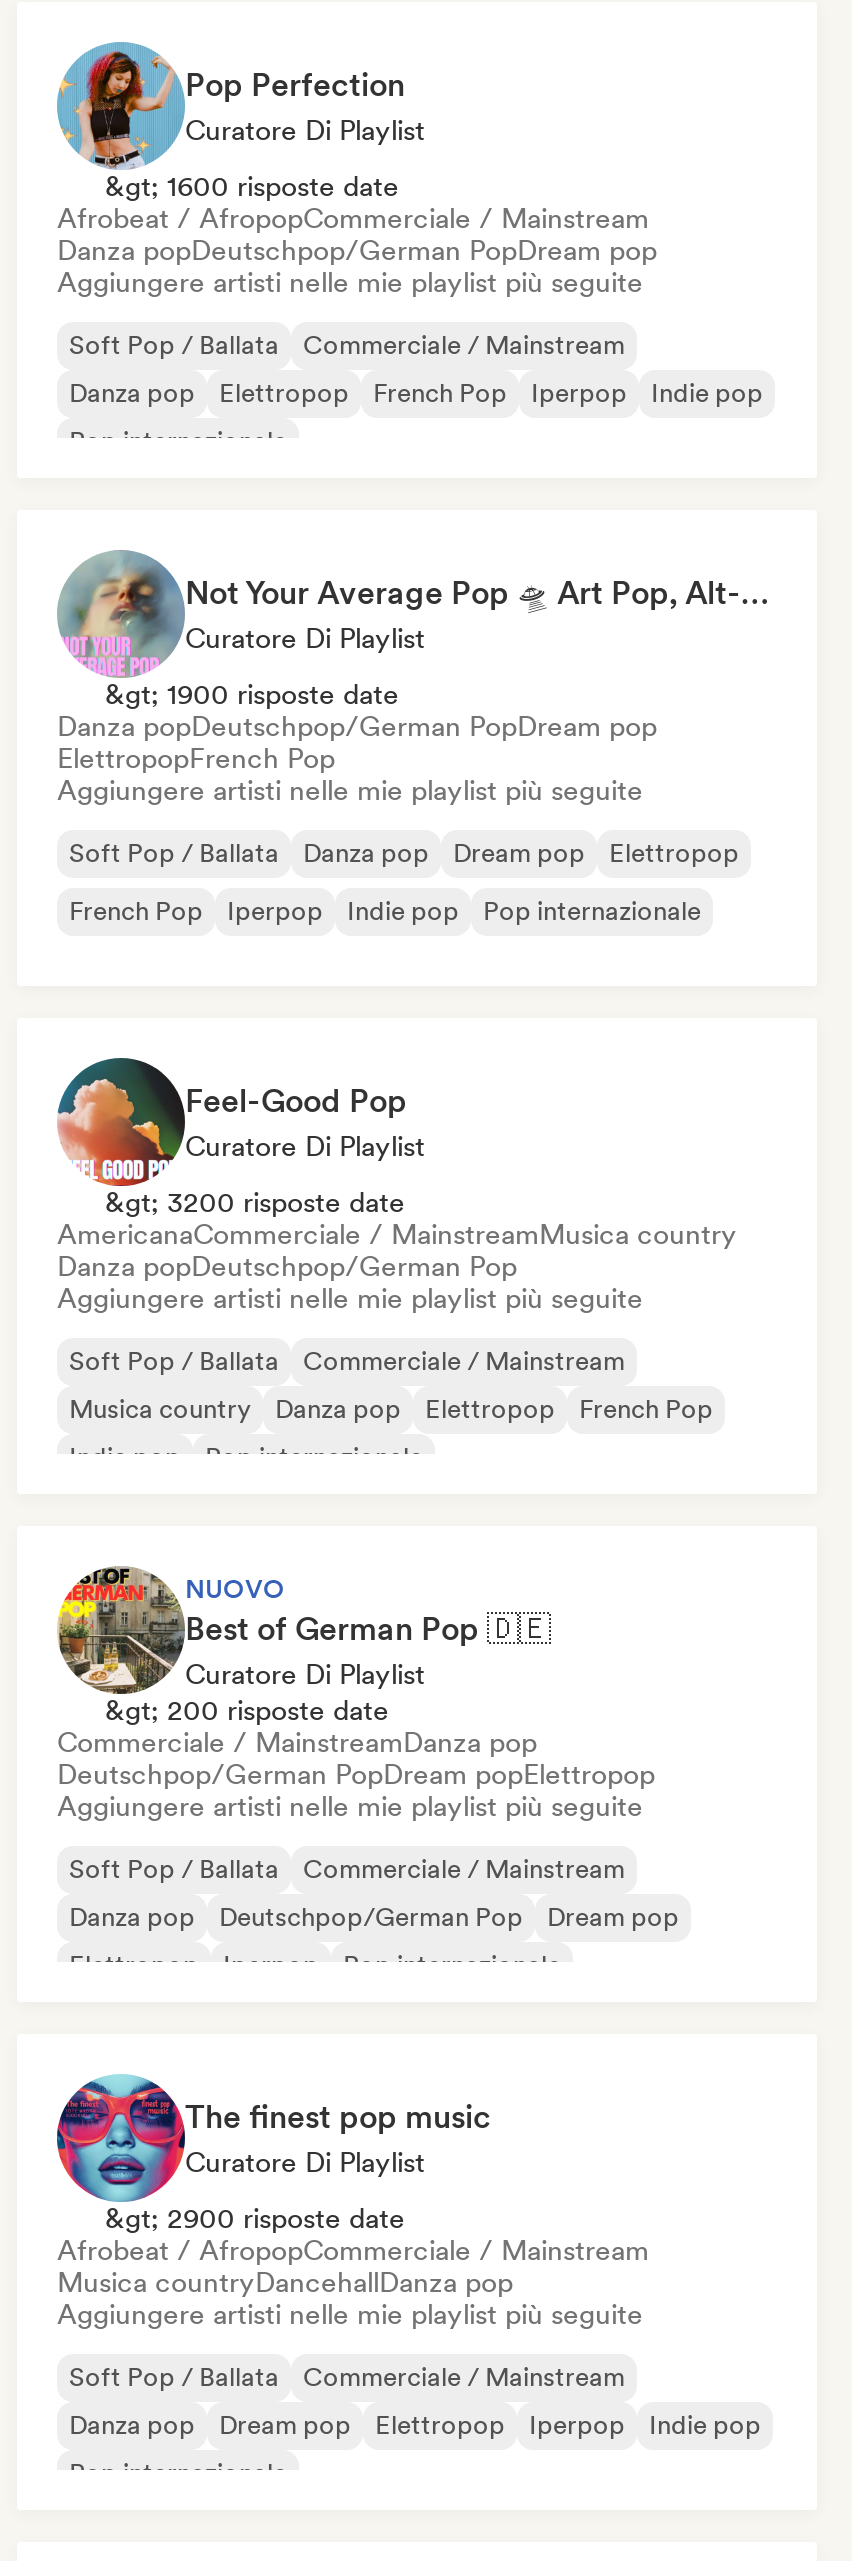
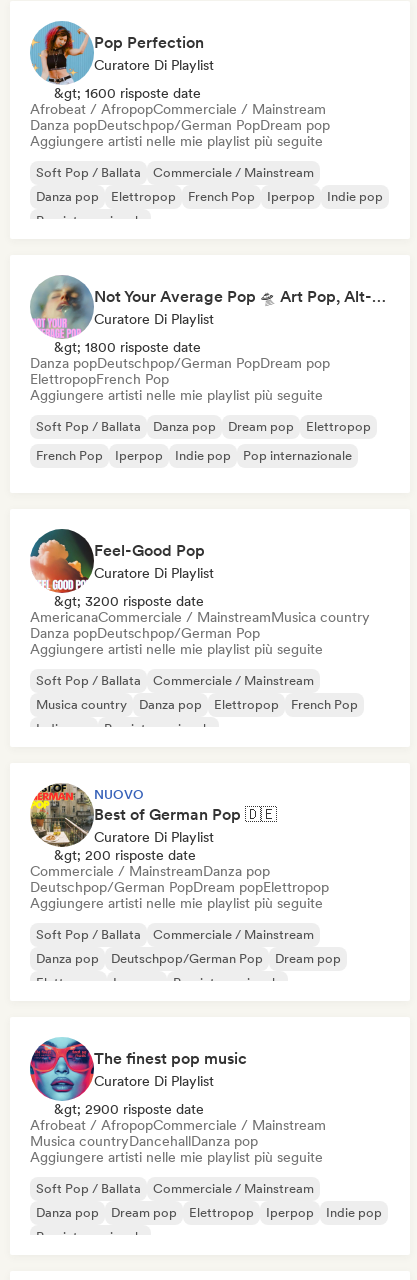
[105,678,399,710] &gt; 1900 risposte date -> [54,339,201,355] &gt; 1800 risposte date

